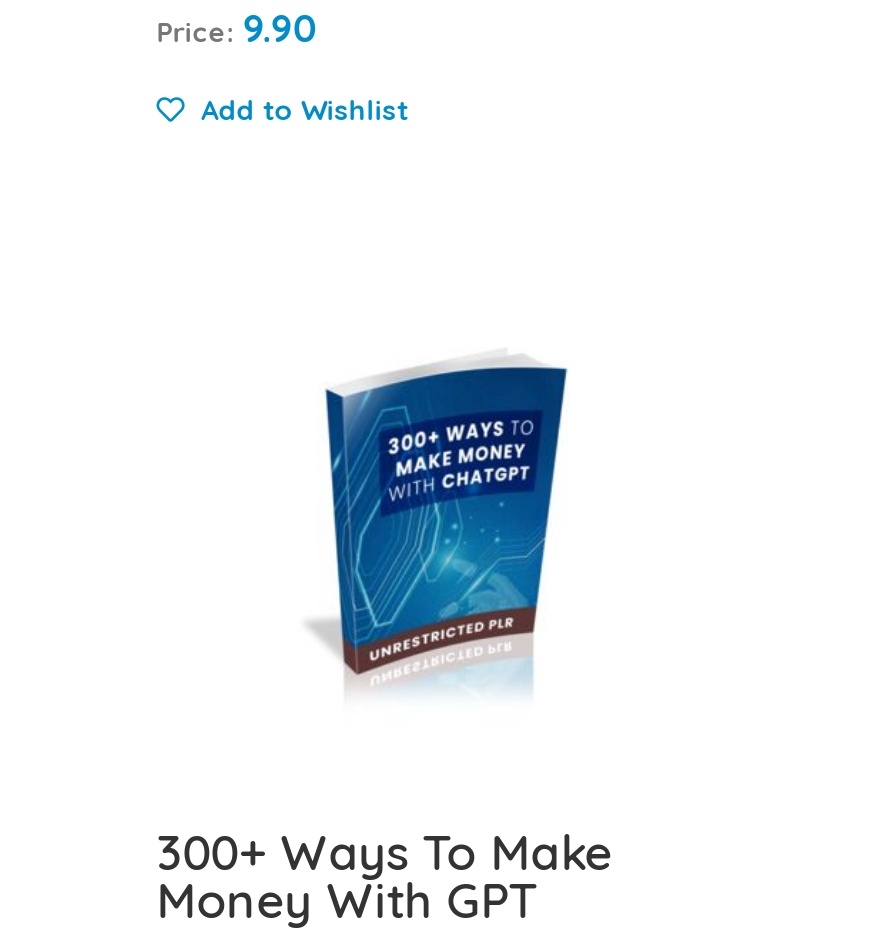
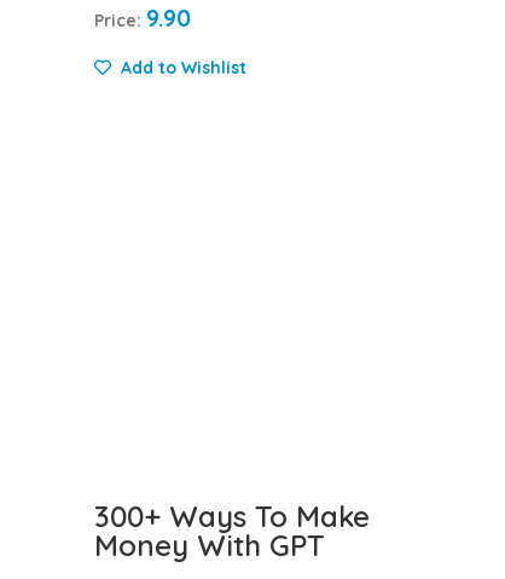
[309,356,569,690] [image] -> none

